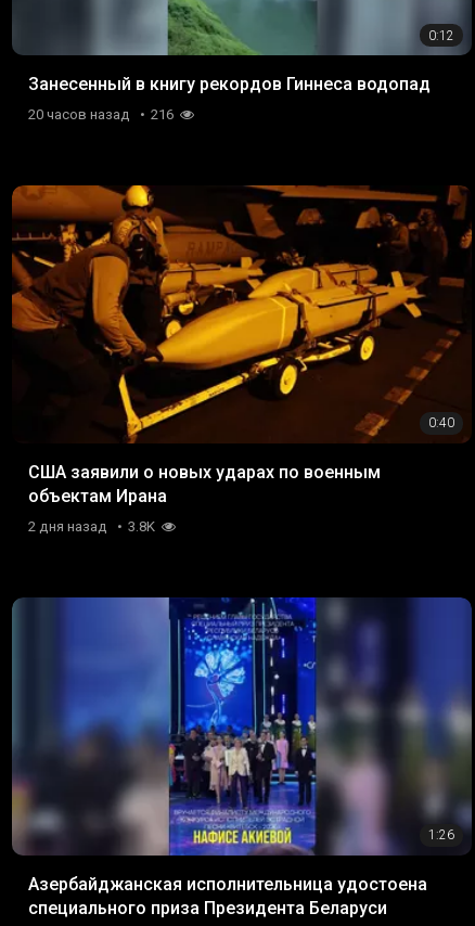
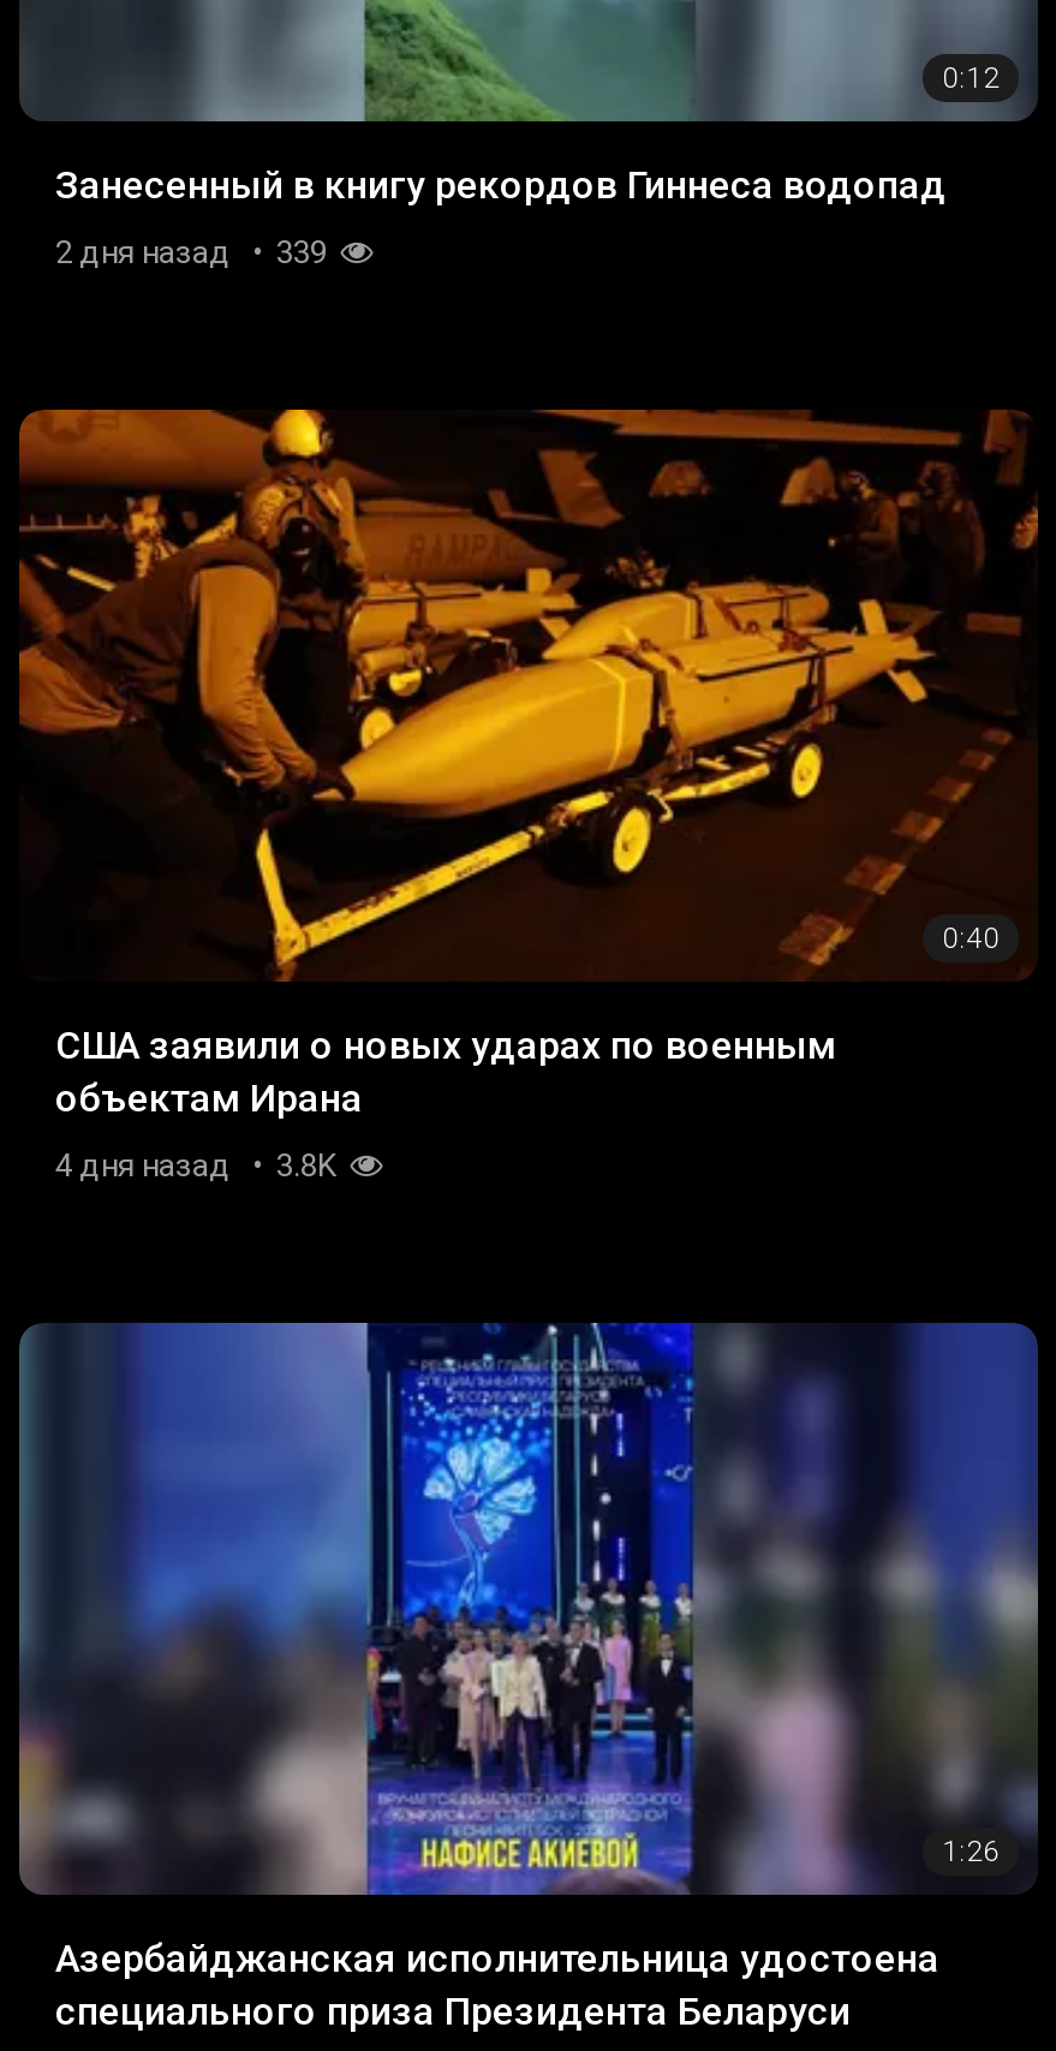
[28,106,130,122] 20 часов назад -> [55,235,231,271] 2 дня назад
[151,106,177,122] 216 -> [276,235,334,271] 339
[28,518,158,534] 2 дня назад 3.8K -> [55,1148,344,1184] 4 дня назад 3.8K

